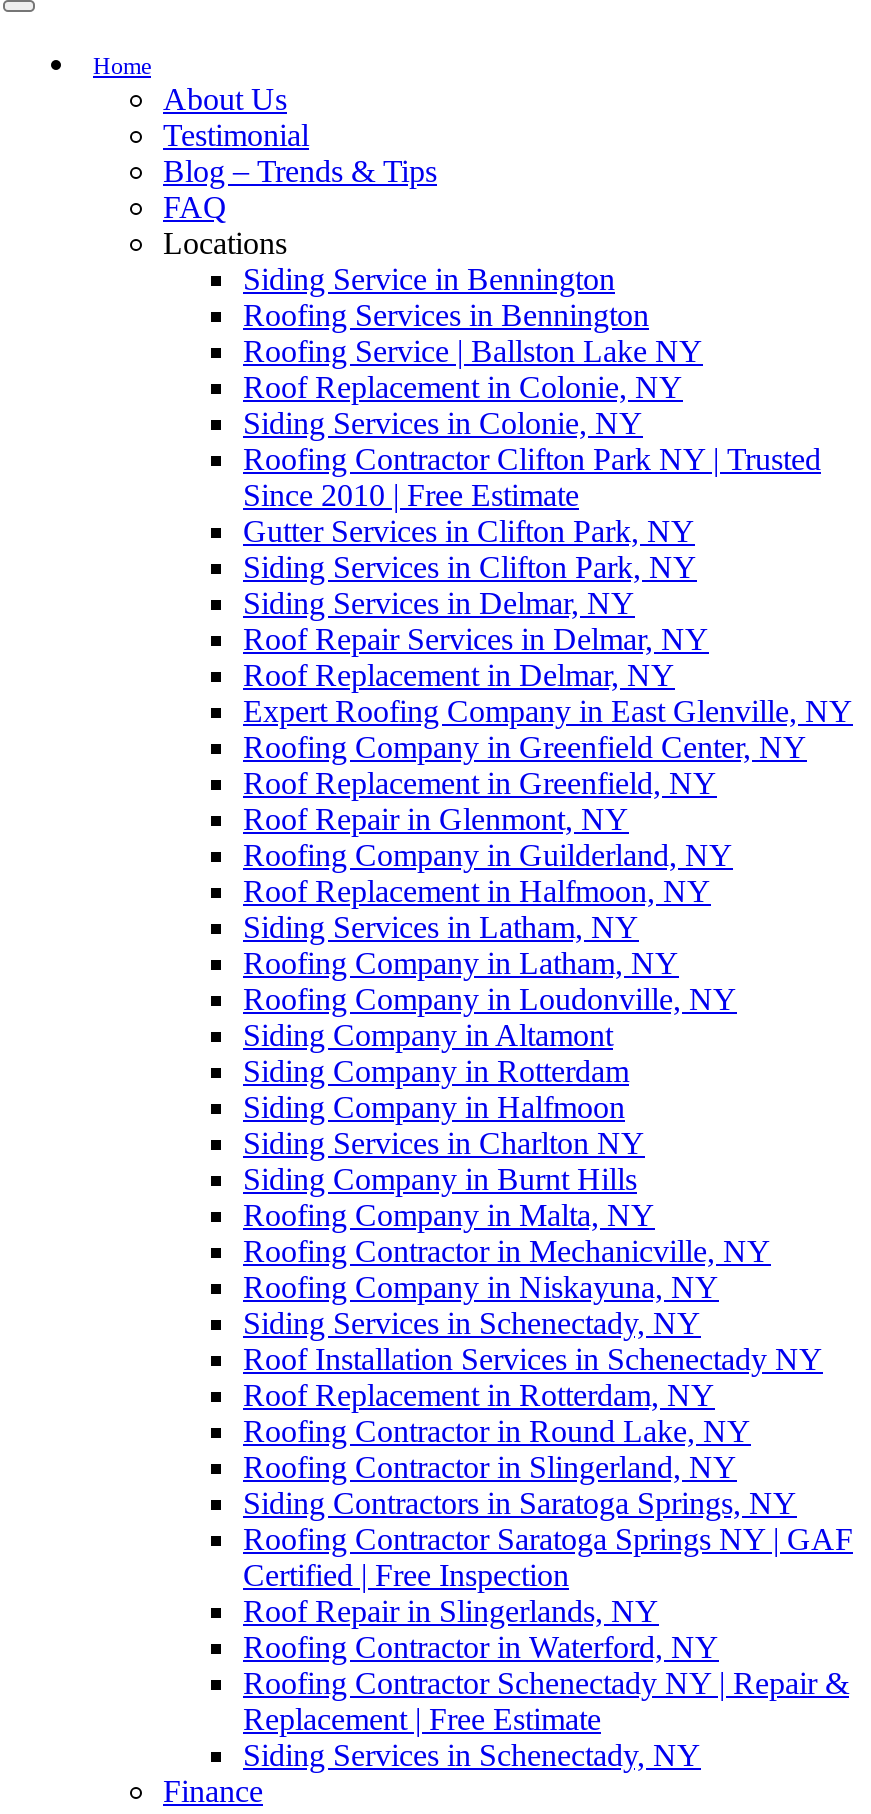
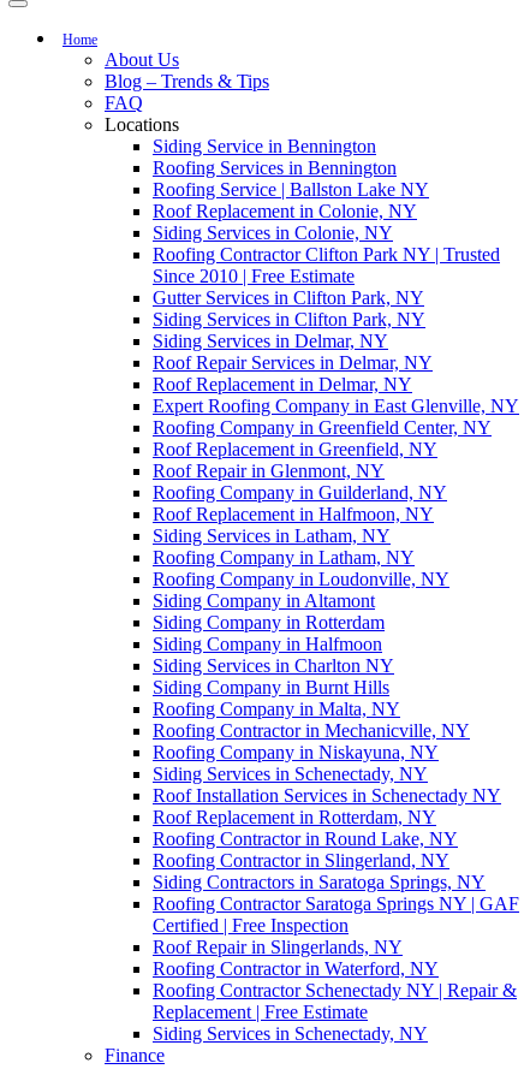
[163,118,309,152] Testimonial -> none

